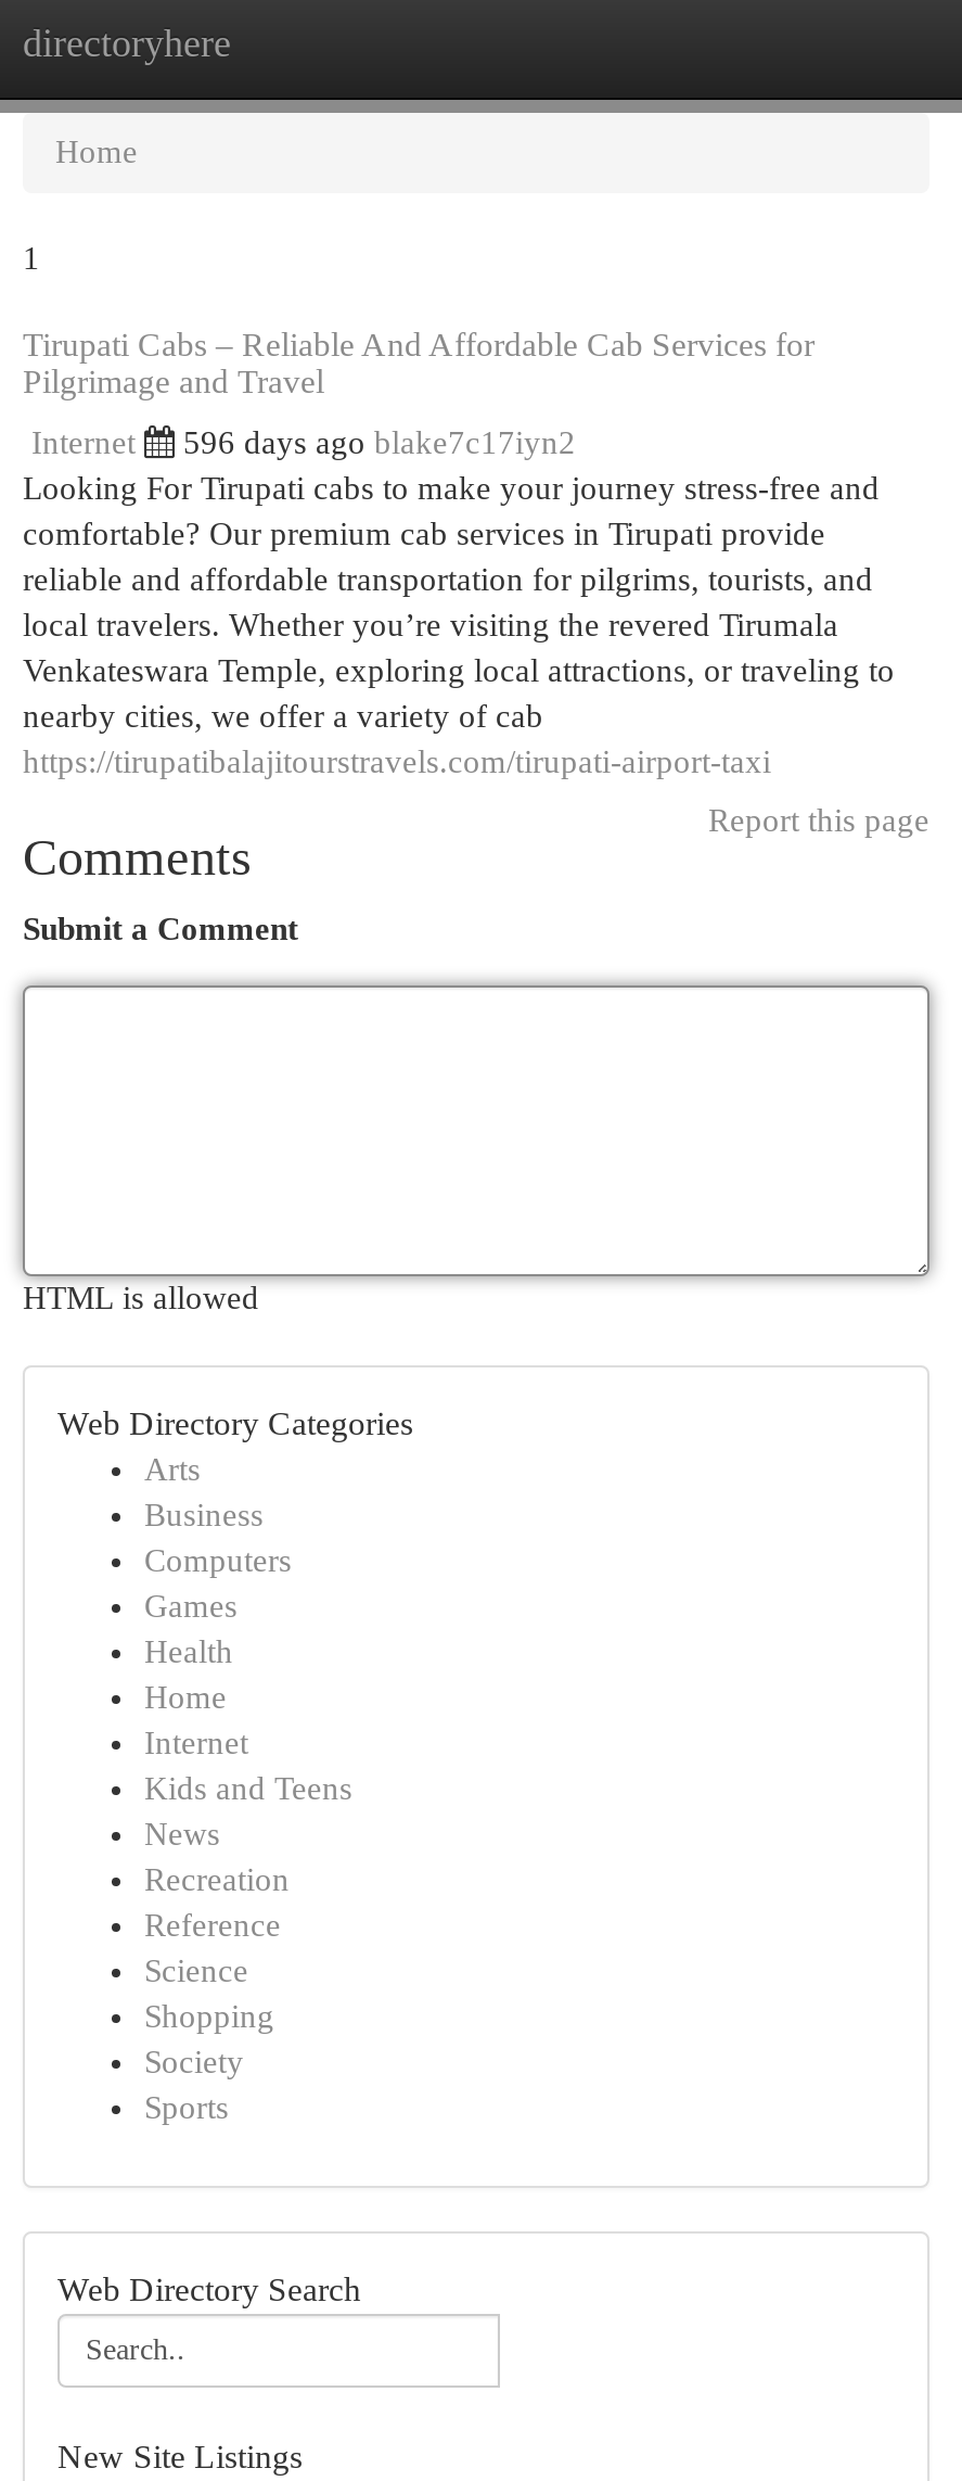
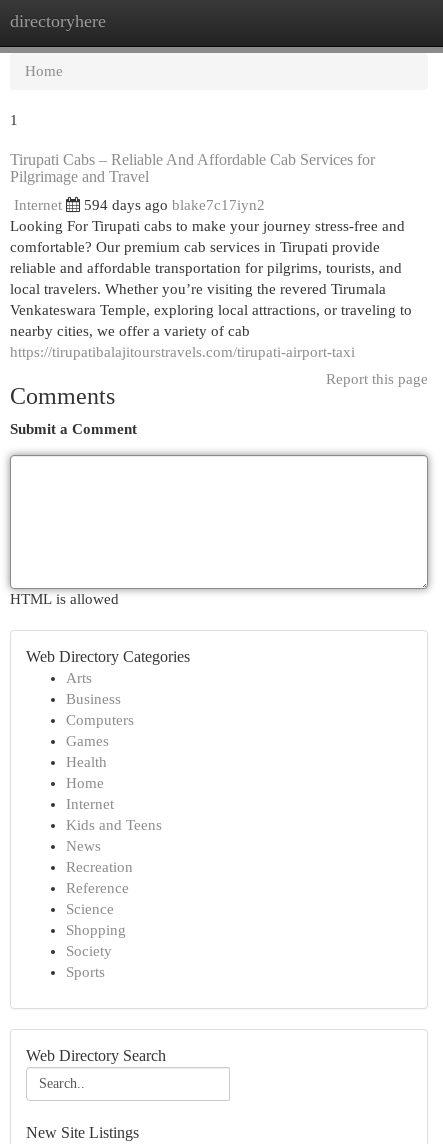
[183,425,576,460] 596 days ago blake7c17iyn2 -> [84,197,265,213] 594 days ago blake7c17iyn2

